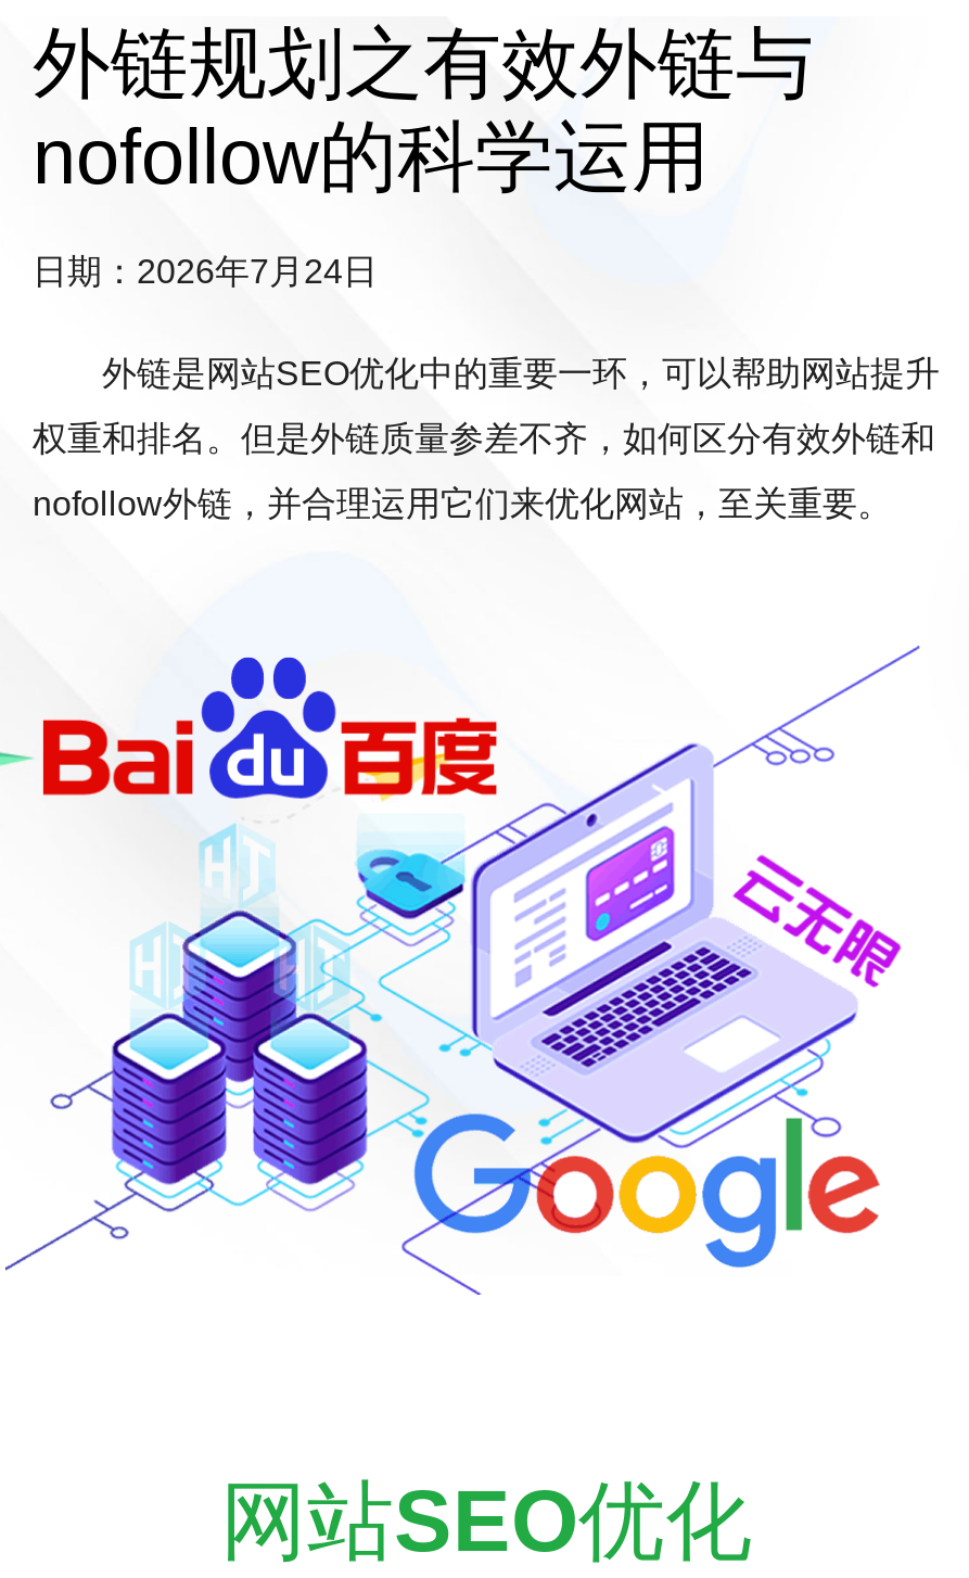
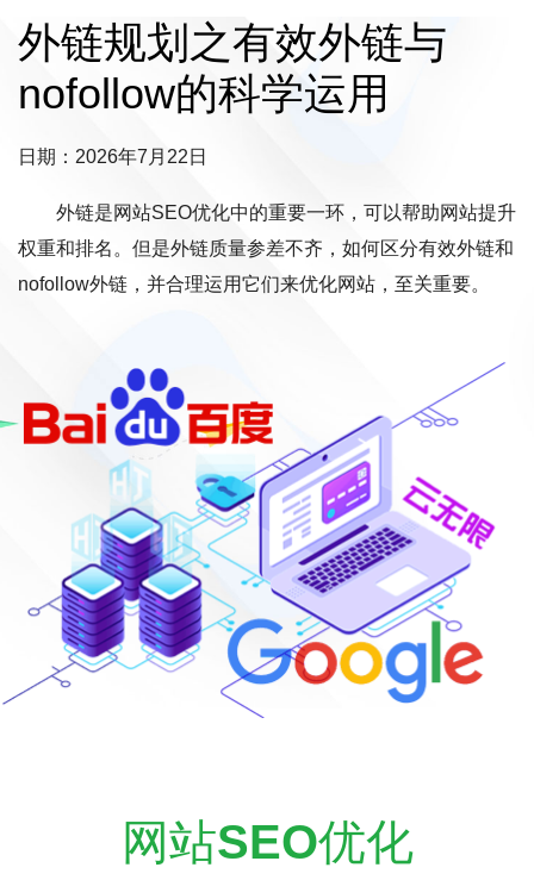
[33,253,378,290] 日期：2026年7月24日 -> [18,146,207,167] 日期：2026年7月22日

